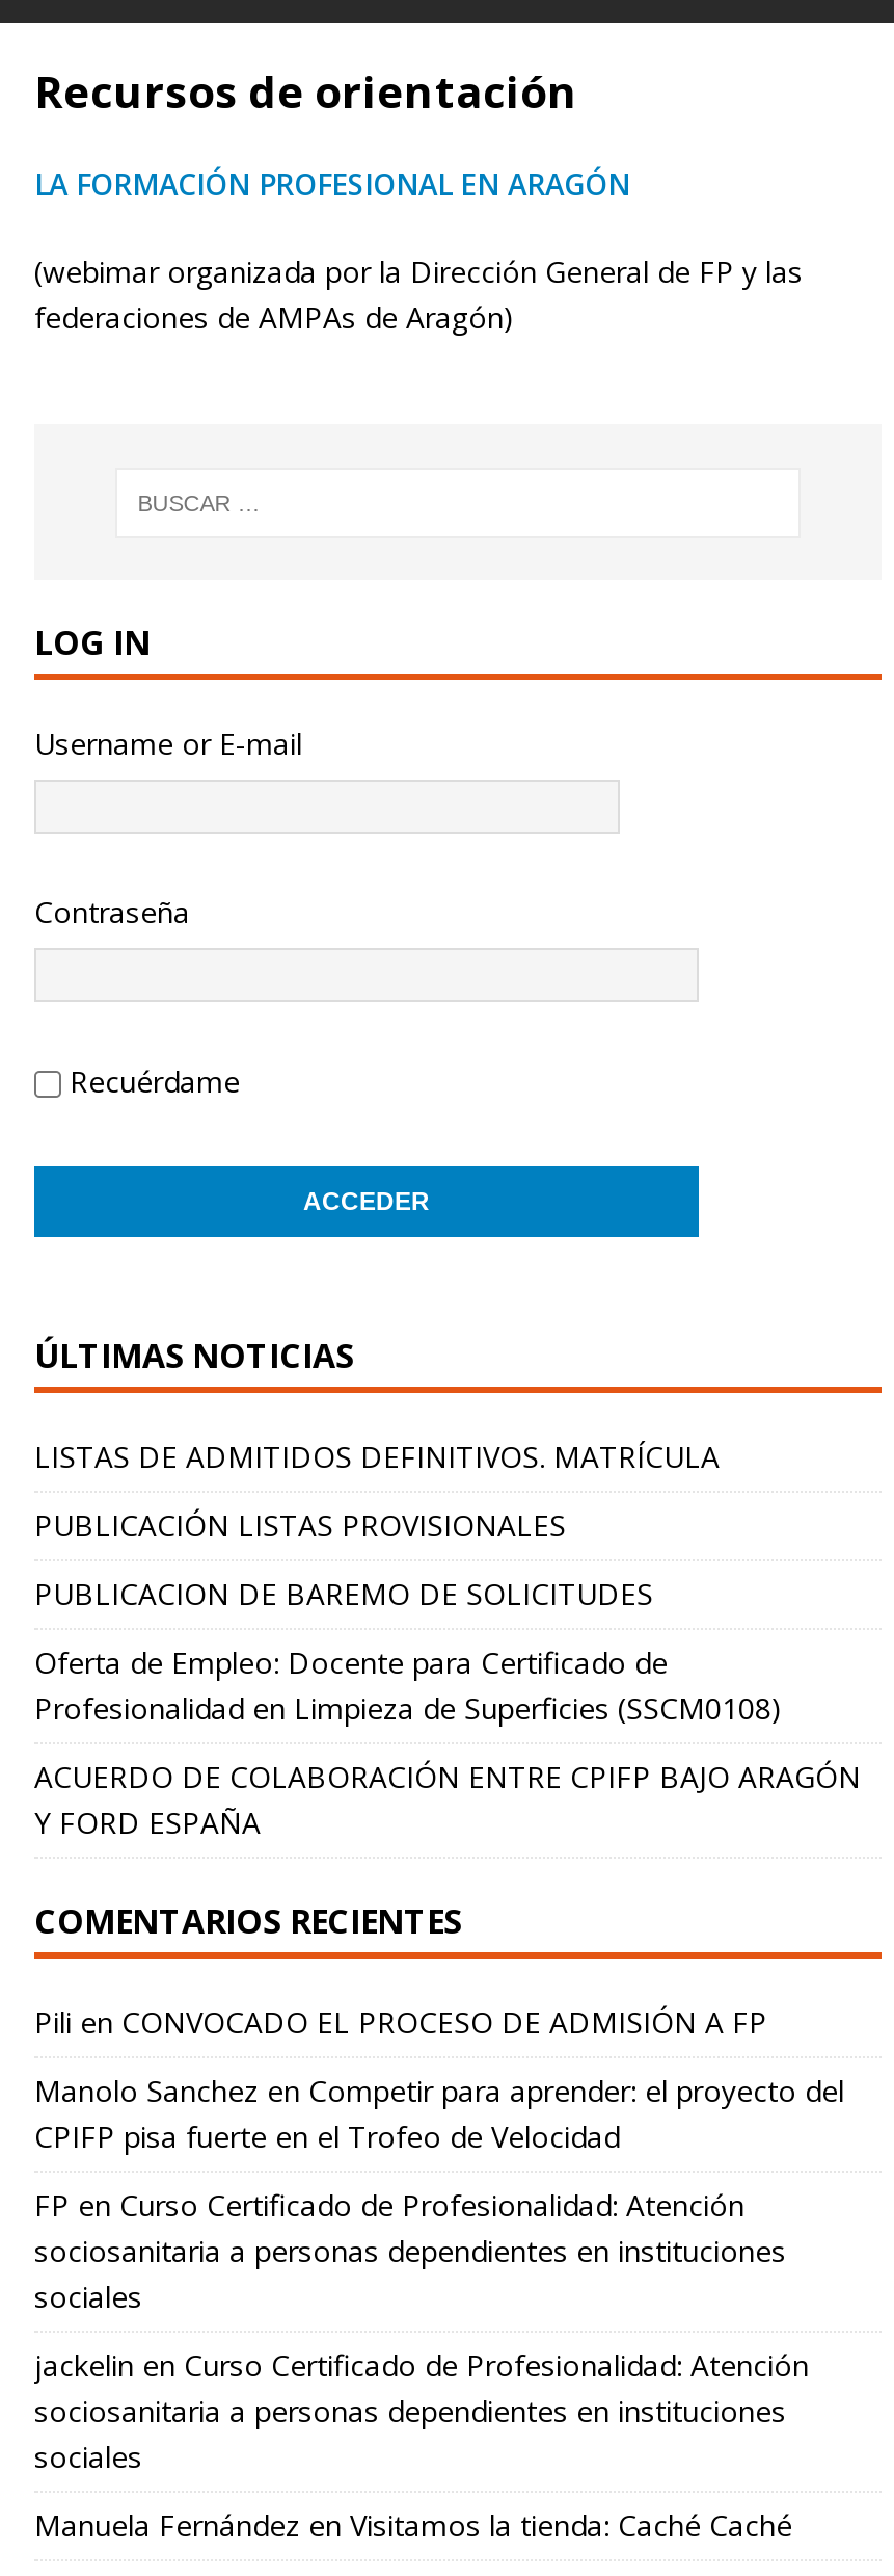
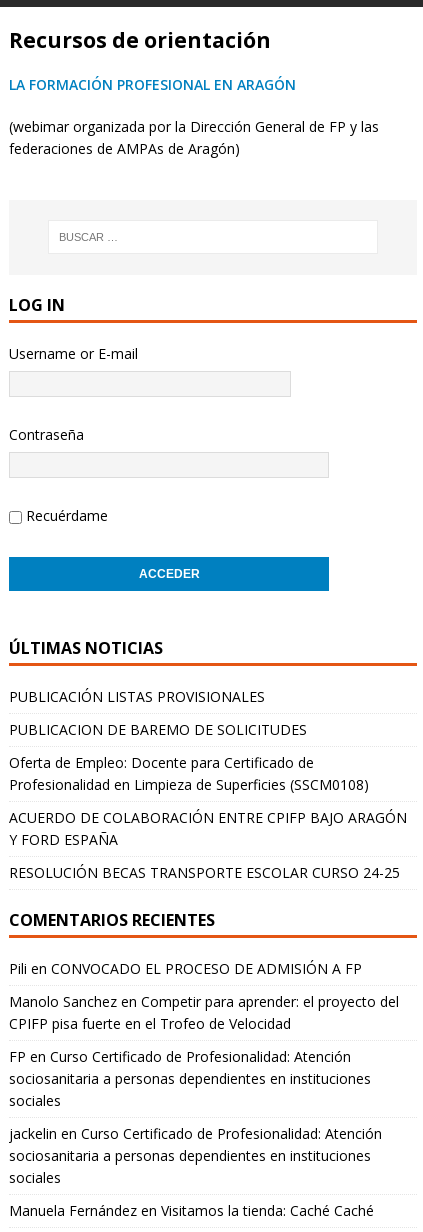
[34,1436,720,1476] LISTAS DE ADMITIDOS DEFINITIVOS. MATRÍCULA -> none
moved [34,1505,861,1842] -> [9,687,407,849]: PUBLICACIÓN LISTAS PROVISIONALES | PUBLICACION DE BAREMO DE SOLICITUDES | Oferta de Empleo: Docente para Certificado de | Profesionalidad en Limpieza de Superficies (SSCM0108) | ACUERDO DE COLABORACIÓN ENTRE CPIFP BAJO ARAGÓN | Y FORD ESPAÑA
none -> [9,863,400,882] RESOLUCIÓN BECAS TRANSPORTE ESCOLAR CURSO 24-25

